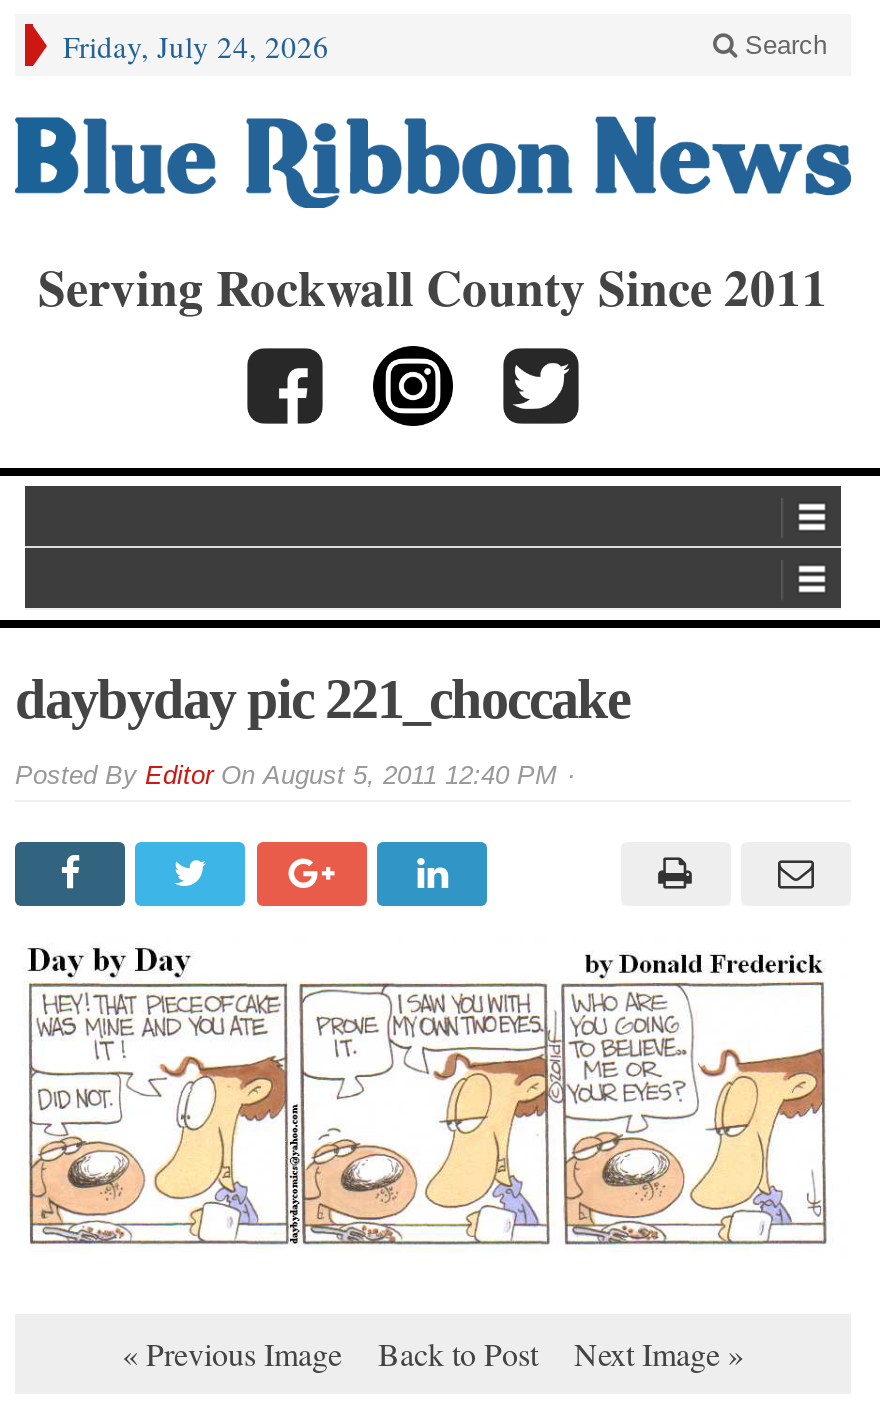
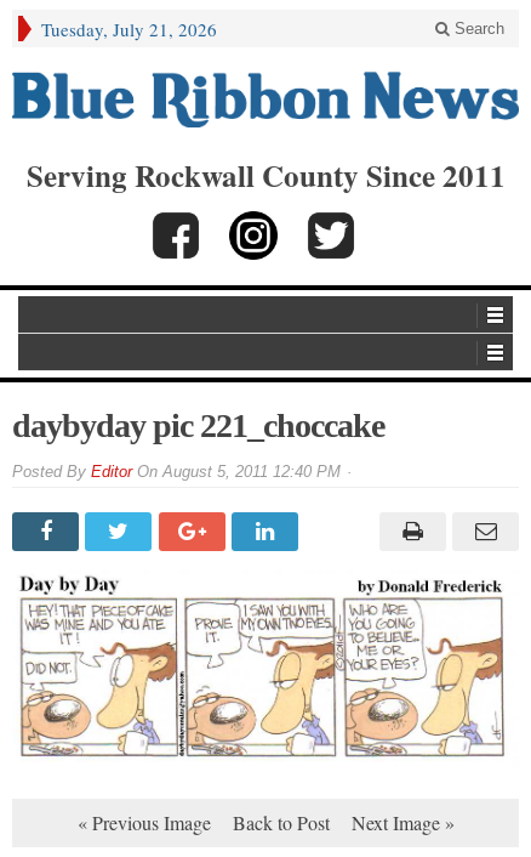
[63,26,329,66] Friday, July 24, 2026 -> [41,17,217,41] Tuesday, July 21, 2026

